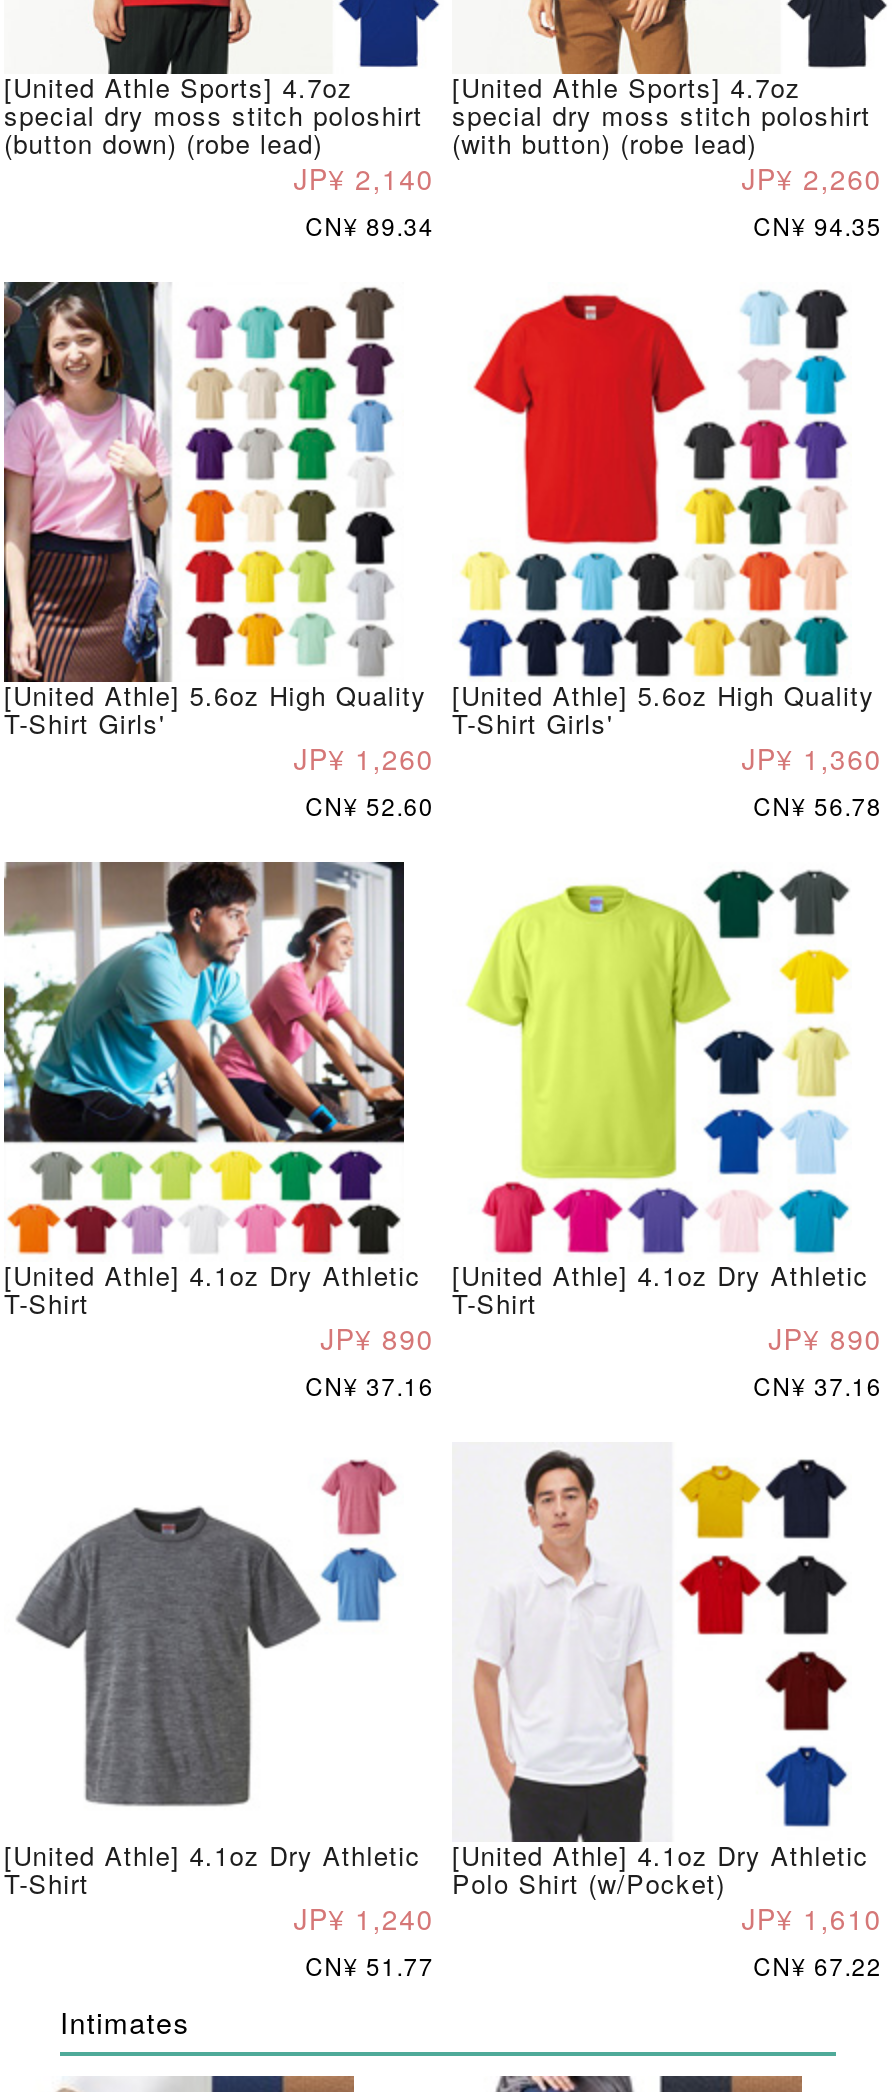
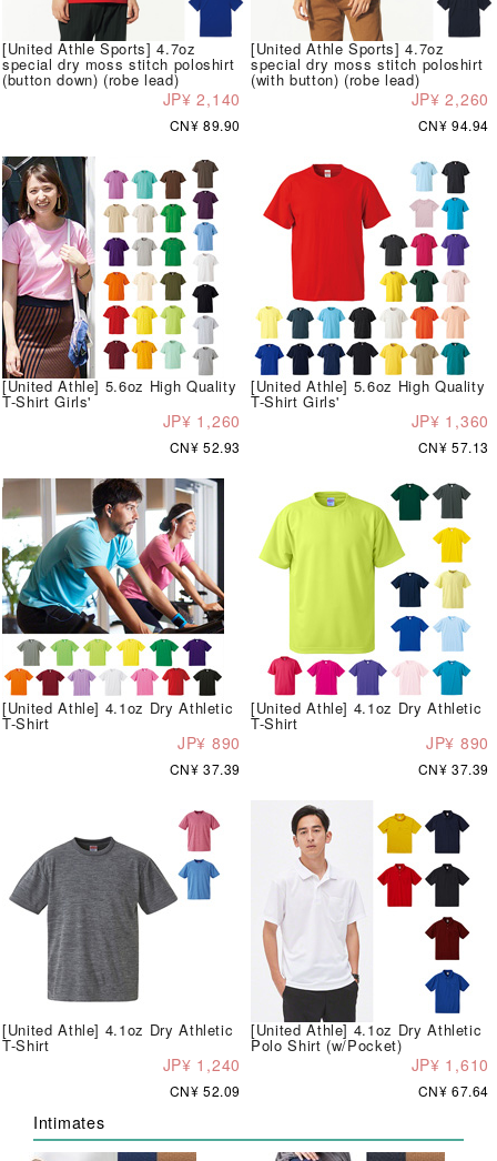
[305,209,434,243] CN¥ 89.34 -> [169,116,241,135] CN¥ 89.90
[753,209,882,243] CN¥ 94.35 -> [418,116,489,135] CN¥ 94.94
[305,789,434,823] CN¥ 52.60 -> [169,438,241,457] CN¥ 52.93
[753,789,882,823] CN¥ 56.78 -> [418,438,489,457] CN¥ 57.13
[305,1369,434,1403] CN¥ 37.16 -> [169,760,241,779] CN¥ 37.39
[753,1369,882,1403] CN¥ 37.16 -> [418,760,489,779] CN¥ 37.39
[305,1949,434,1983] CN¥ 51.77 -> [169,1082,241,1100] CN¥ 52.09
[753,1949,882,1983] CN¥ 67.22 -> [418,1082,489,1100] CN¥ 67.64

